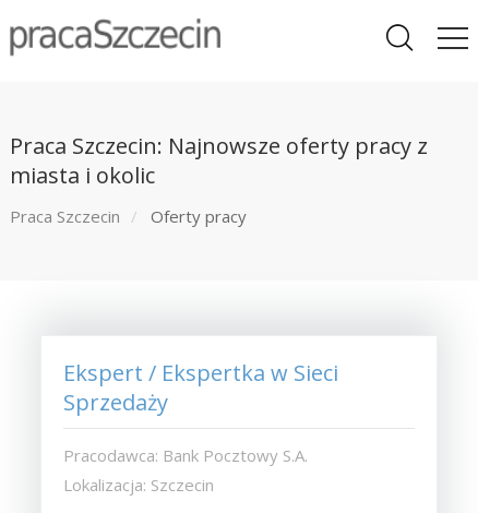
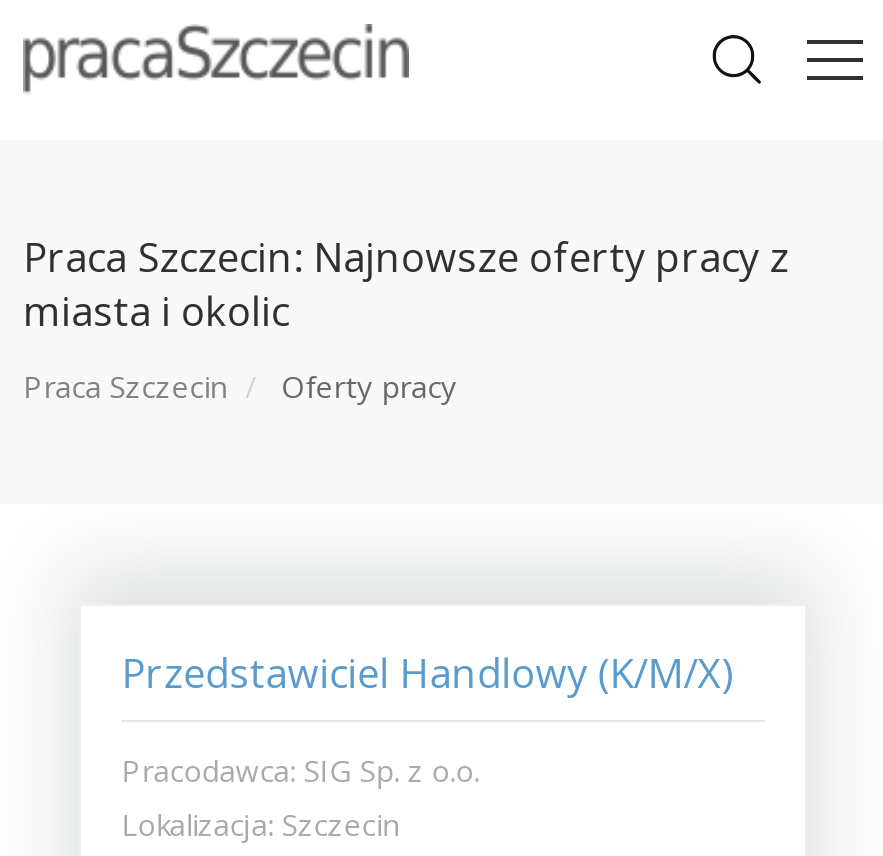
[64,358,339,417] Ekspert / Ekspertka w Sieci | Sprzedaży -> [121,646,733,700] Przedstawiciel Handlowy (K/M/X)
[64,444,308,466] Pracodawca: Bank Pocztowy S.A. -> [121,749,479,789] Pracodawca: SIG Sp. z o.o.

